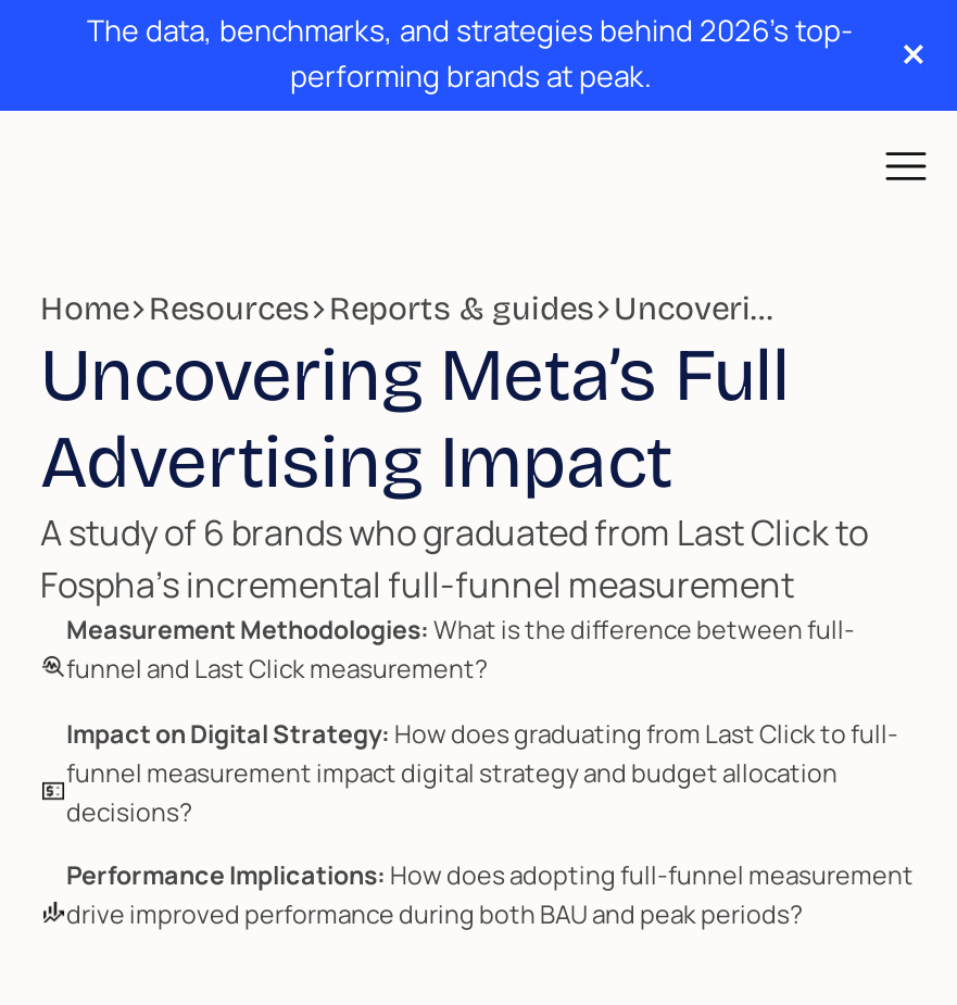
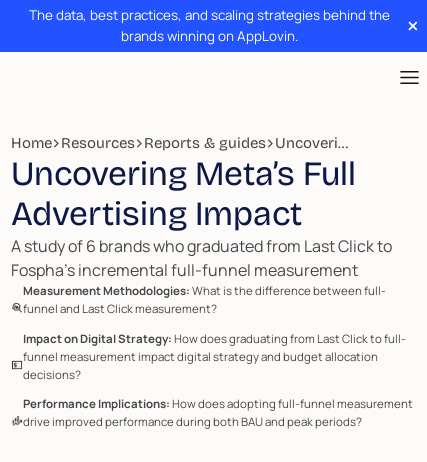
[87,11,854,96] The data, benchmarks, and strategies behind 2026's top- | performing brands at peak. -> [28,6,389,45] The data, best practices, and scaling strategies behind the | brands winning on AppLovin.

